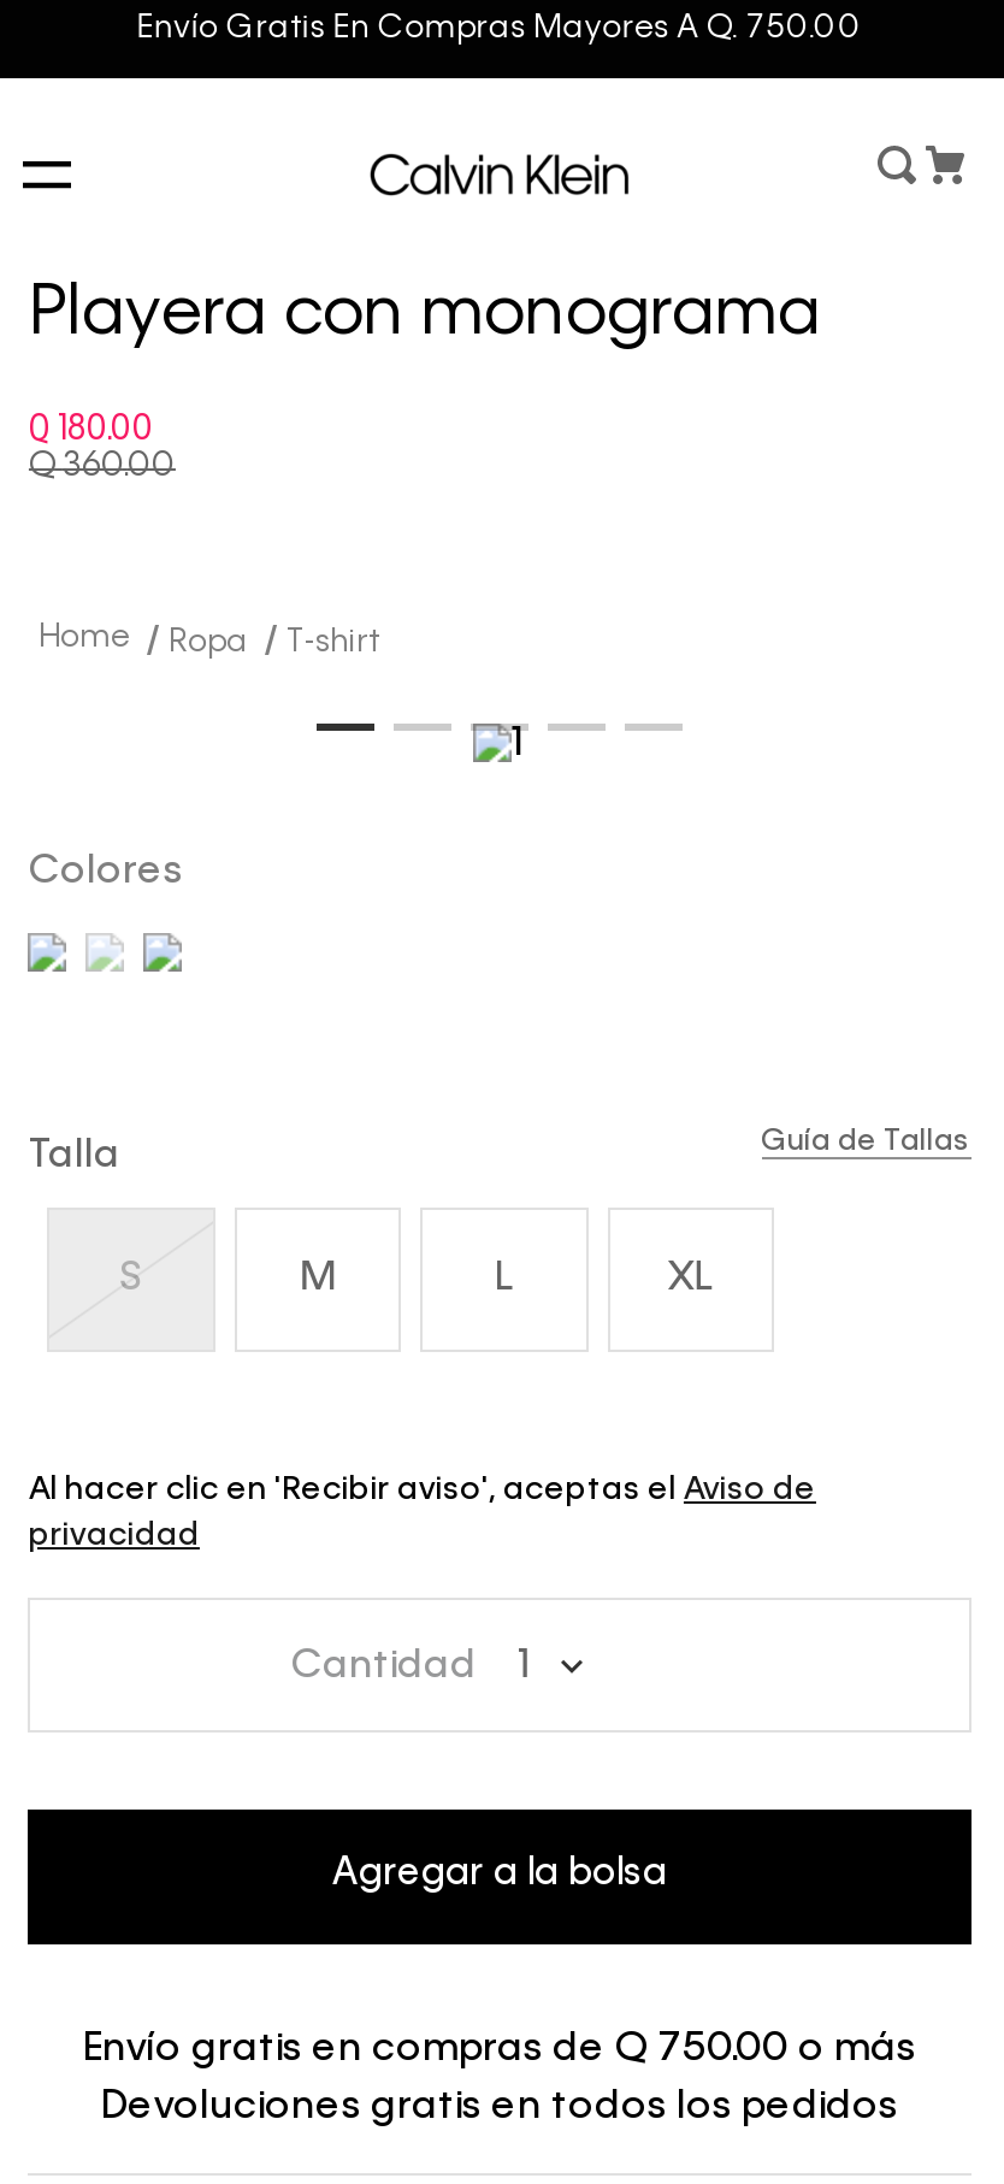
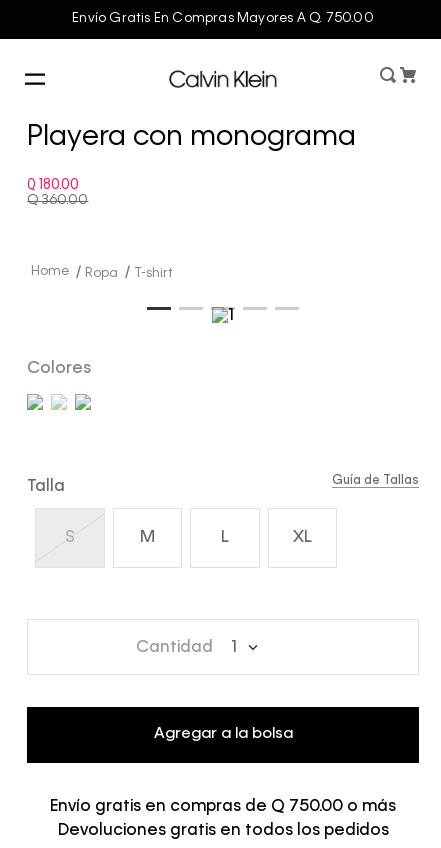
[29,1475,816,1552] Al hacer clic en 'Recibir aviso', aceptas el Aviso de | privacidad -> none

